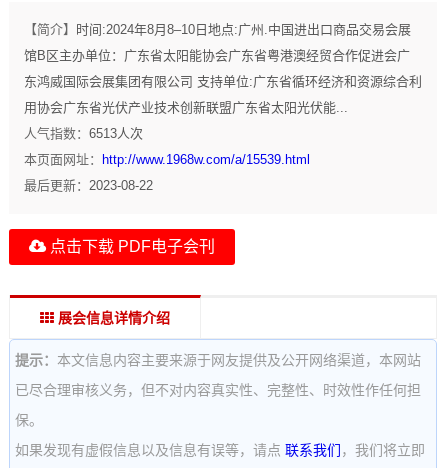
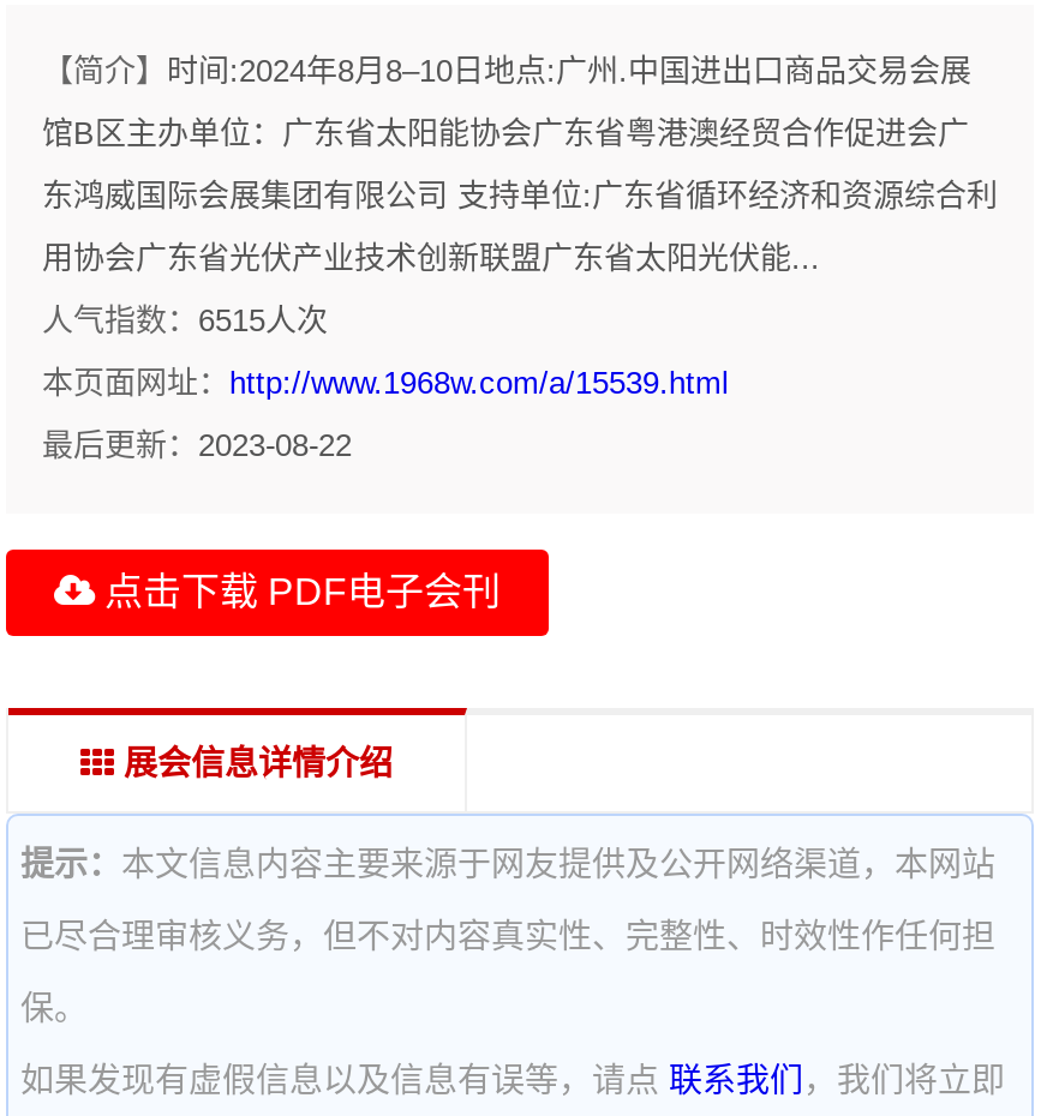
[24,126,143,141] 人气指数：6513人次 -> [42,302,328,338] 人气指数：6515人次

